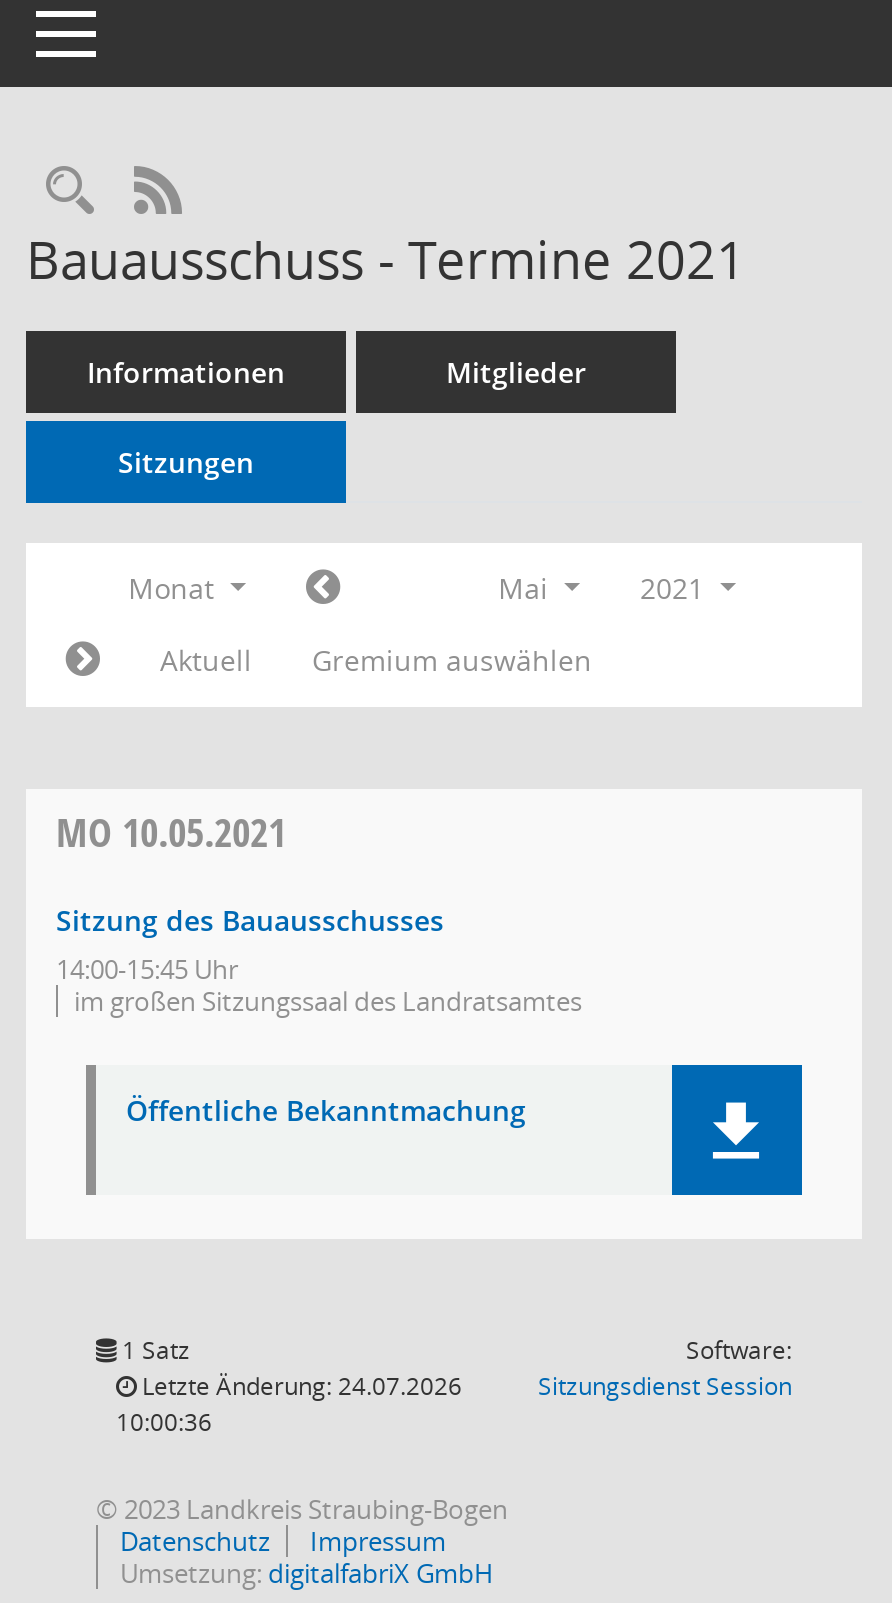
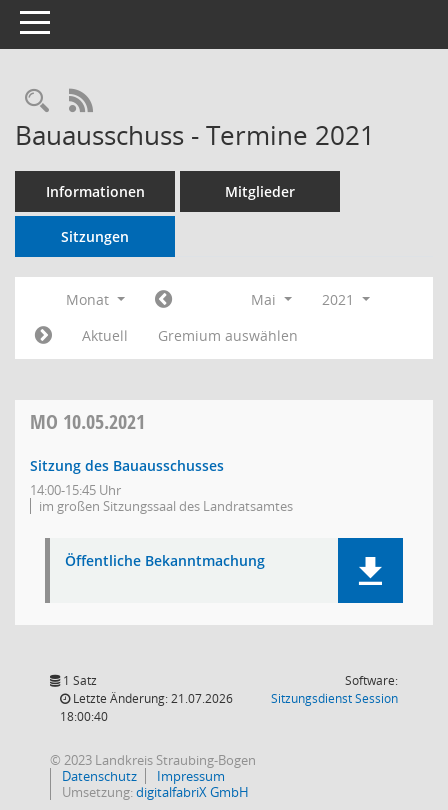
[136,1369,462,1403] Letzte Änderung: 24.07.2026 -> [70,690,233,707] Letzte Änderung: 21.07.2026
[116,1405,212,1439] 10:00:36 -> [60,708,108,725] 18:00:40

